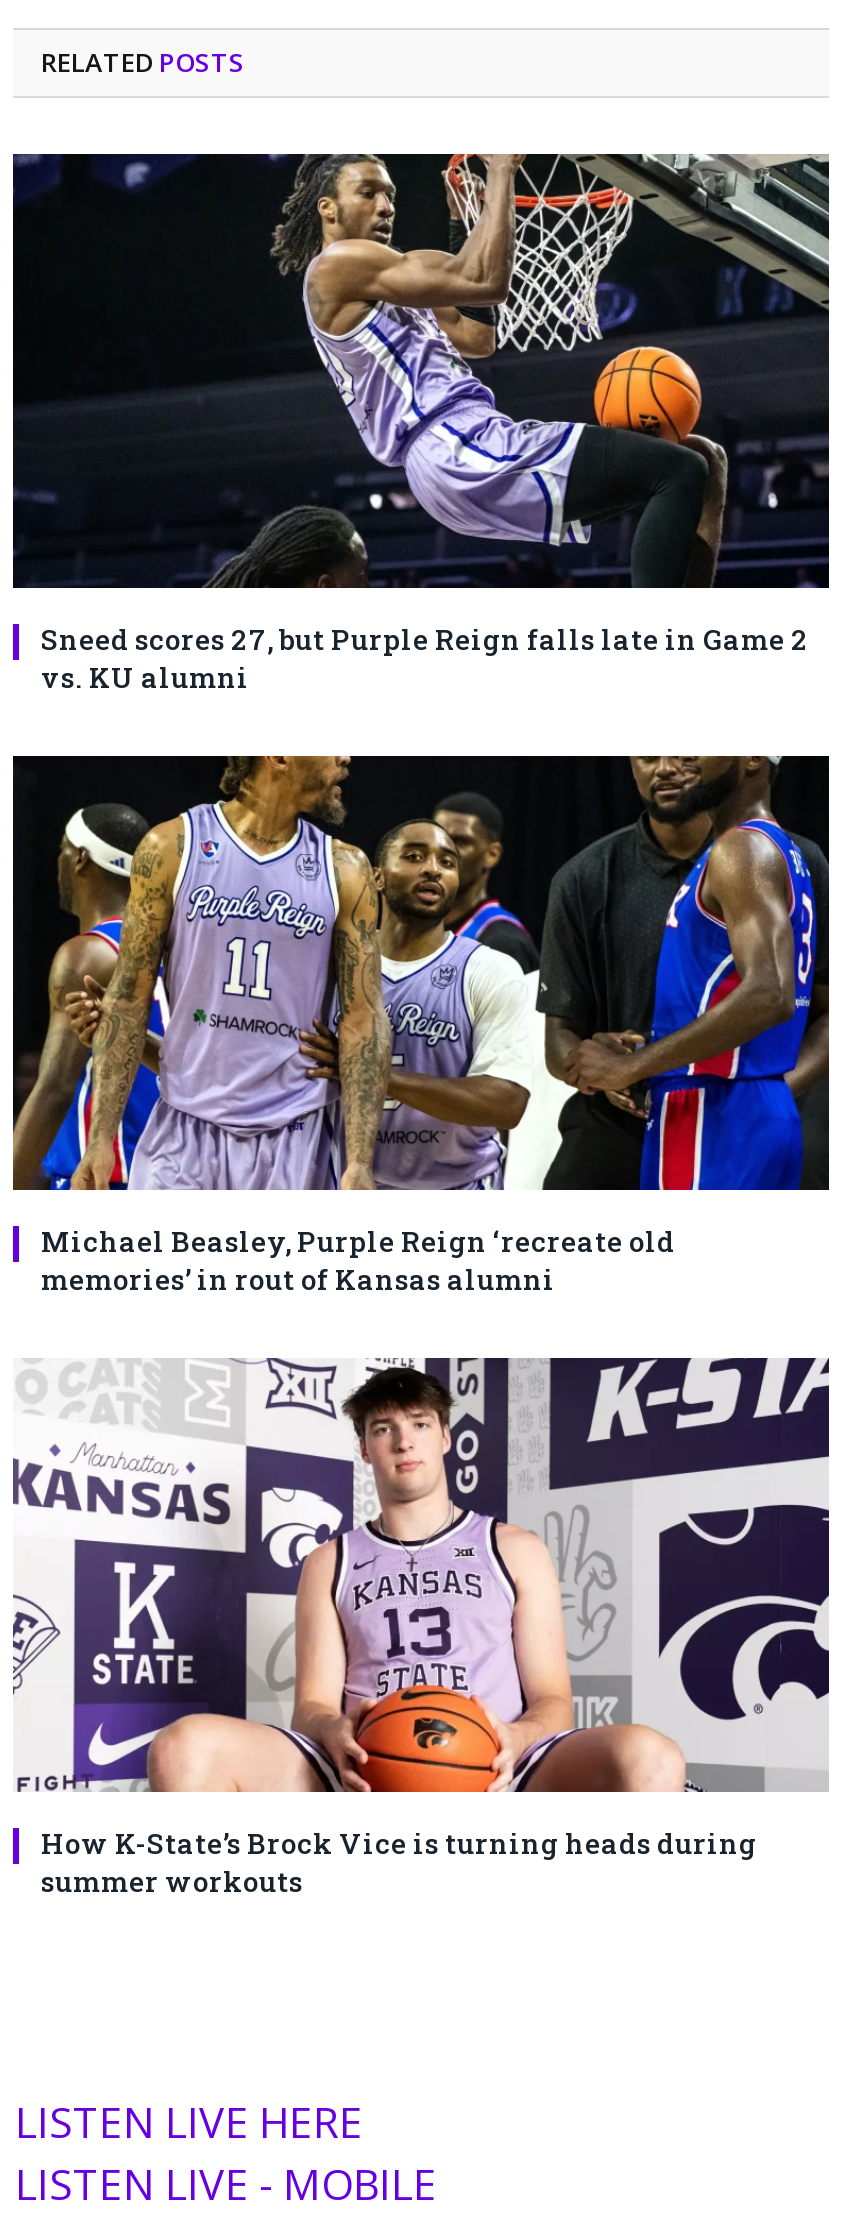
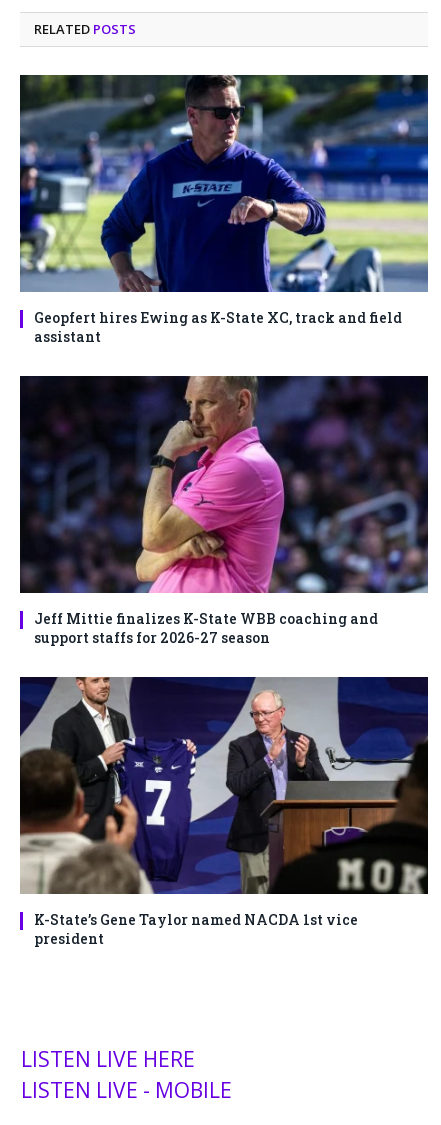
[11,152,831,697] [image] | Sneed scores 27, but Purple Reign falls late in Game 2 | vs. KU alumni -> [19,74,429,346] [image] | Geopfert hires Ewing as K-State XC, track and field | assistant
[11,754,831,1299] [image] | Michael Beasley, Purple Reign ‘recreate old | memories’ in rout of Kansas alumni -> [19,375,429,647] [image] | Jeff Mittie finalizes K-State WBB coaching and | support staffs for 2026-27 season
[11,1358,831,1901] [image] | How K-State’s Brock Vice is turning heads during | summer workouts -> [19,676,429,948] [image] | K-State’s Gene Taylor named NACDA 1st vice | president

